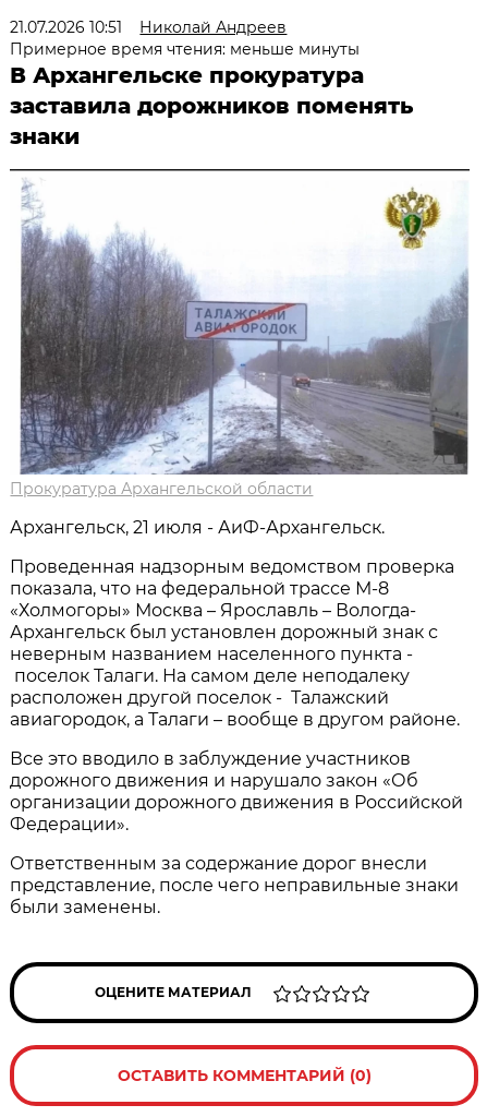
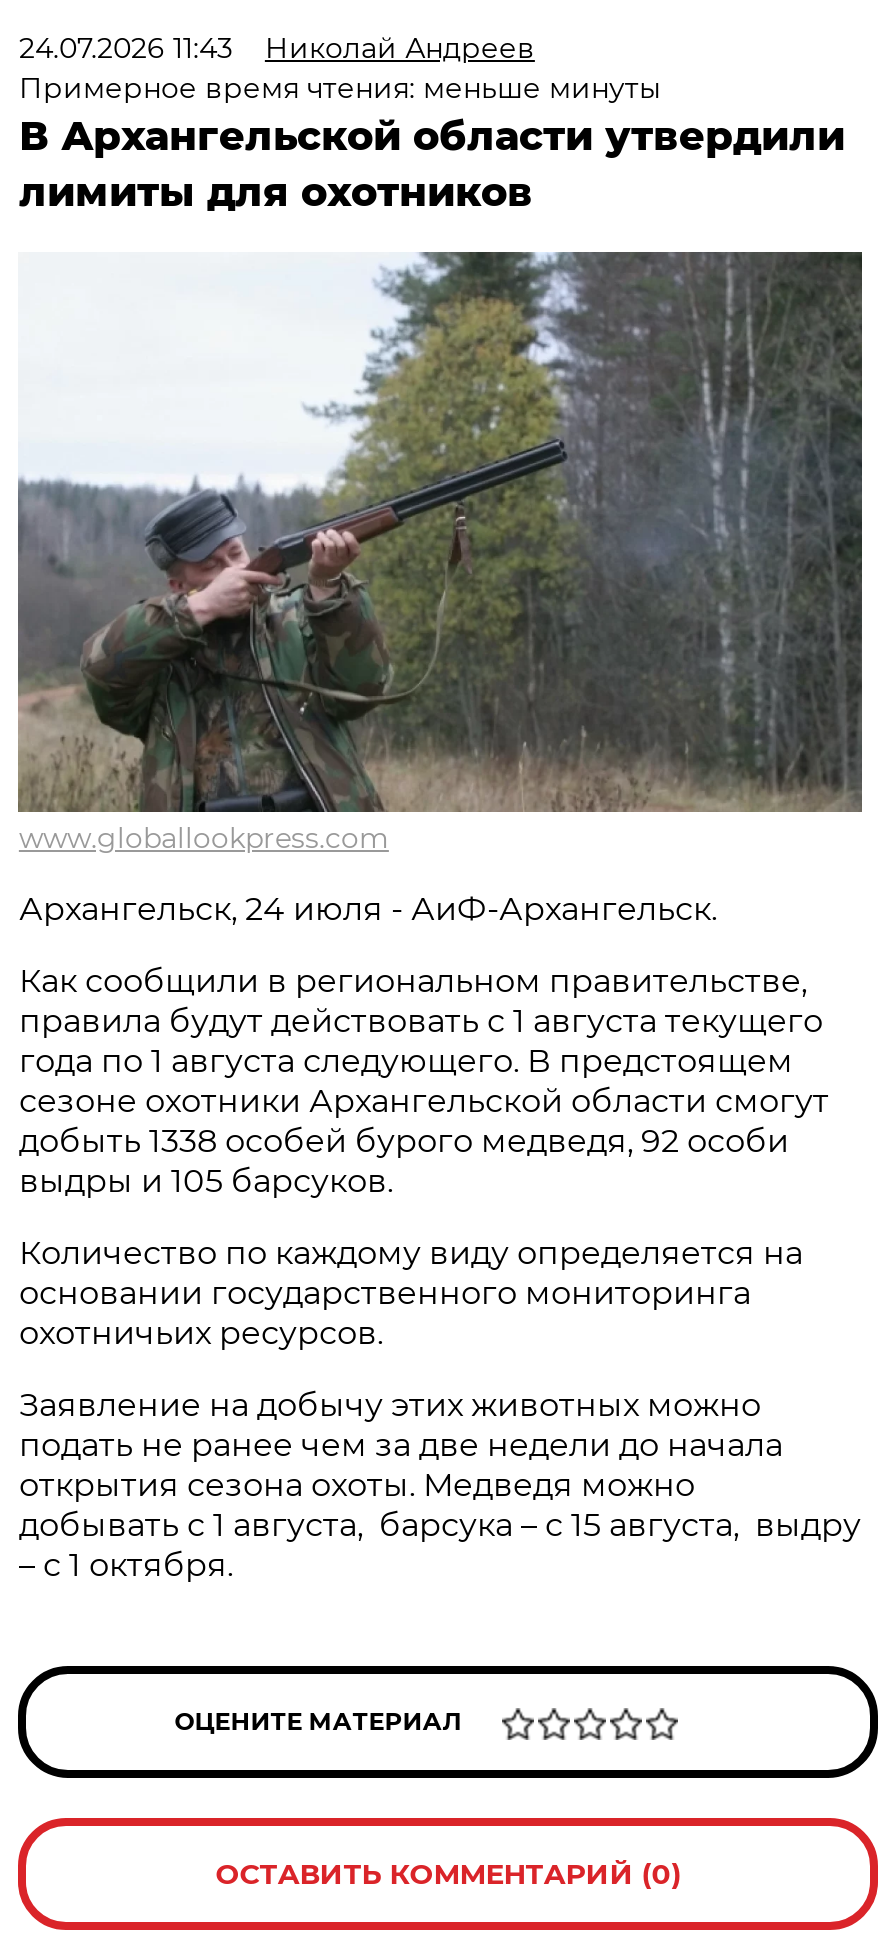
[10,17,287,37] 21.07.2026 10:51 Николай Андреев -> [19,30,535,66] 24.07.2026 11:43 Николай Андреев
[10,62,413,149] В Архангельске прокуратура | заставила дорожников поменять | знаки -> [19,112,845,216] В Архангельской области утвердили | лимиты для охотников
[10,183,470,498] [image] | Прокуратура Архангельской области -> [16,250,864,856] [image] | www.globallookpress.com
[10,517,385,538] Архангельск, 21 июля - АиФ-Архангельск. -> [19,890,717,928] Архангельск, 24 июля - АиФ-Архангельск.
[10,556,460,730] Проведенная надзорным ведомством проверка | показала, что на федеральной трассе М-8 | «Холмогоры» Москва – Ярославль – Вологда- | Архангельск был установлен дорожный знак с | неверным названием населенного пункта - | поселок Талаги. На самом деле неподалеку | расположен другой поселок - Талажский | авиагородок, а Талаги – вообще в другом районе. -> [19,962,829,1200] Как сообщили в региональном правительстве, | правила будут действовать с 1 августа текущего | года по 1 августа следующего. В предстоящем | сезоне охотники Архангельской области смогут | добыть 1338 особей бурого медведя, 92 особи | выдры и 105 барсуков.
[10,748,463,834] Все это вводило в заблуждение участников | дорожного движения и нарушало закон «Об | организации дорожного движения в Российской | Федерации». -> [19,1234,803,1352] Количество по каждому виду определяется на | основании государственного мониторинга | охотничьих ресурсов.
[10,853,459,917] Ответственным за содержание дорог внесли | представление, после чего неправильные знаки | были заменены. -> [19,1386,861,1584] Заявление на добычу этих животных можно | подать не ранее чем за две недели до начала | открытия сезона охоты. Медведя можно | добывать с 1 августа, барсука – с 15 августа, выдру | – с 1 октября.

